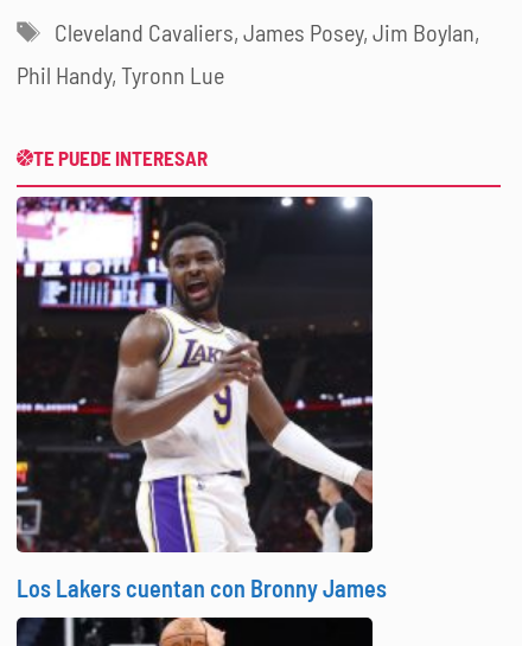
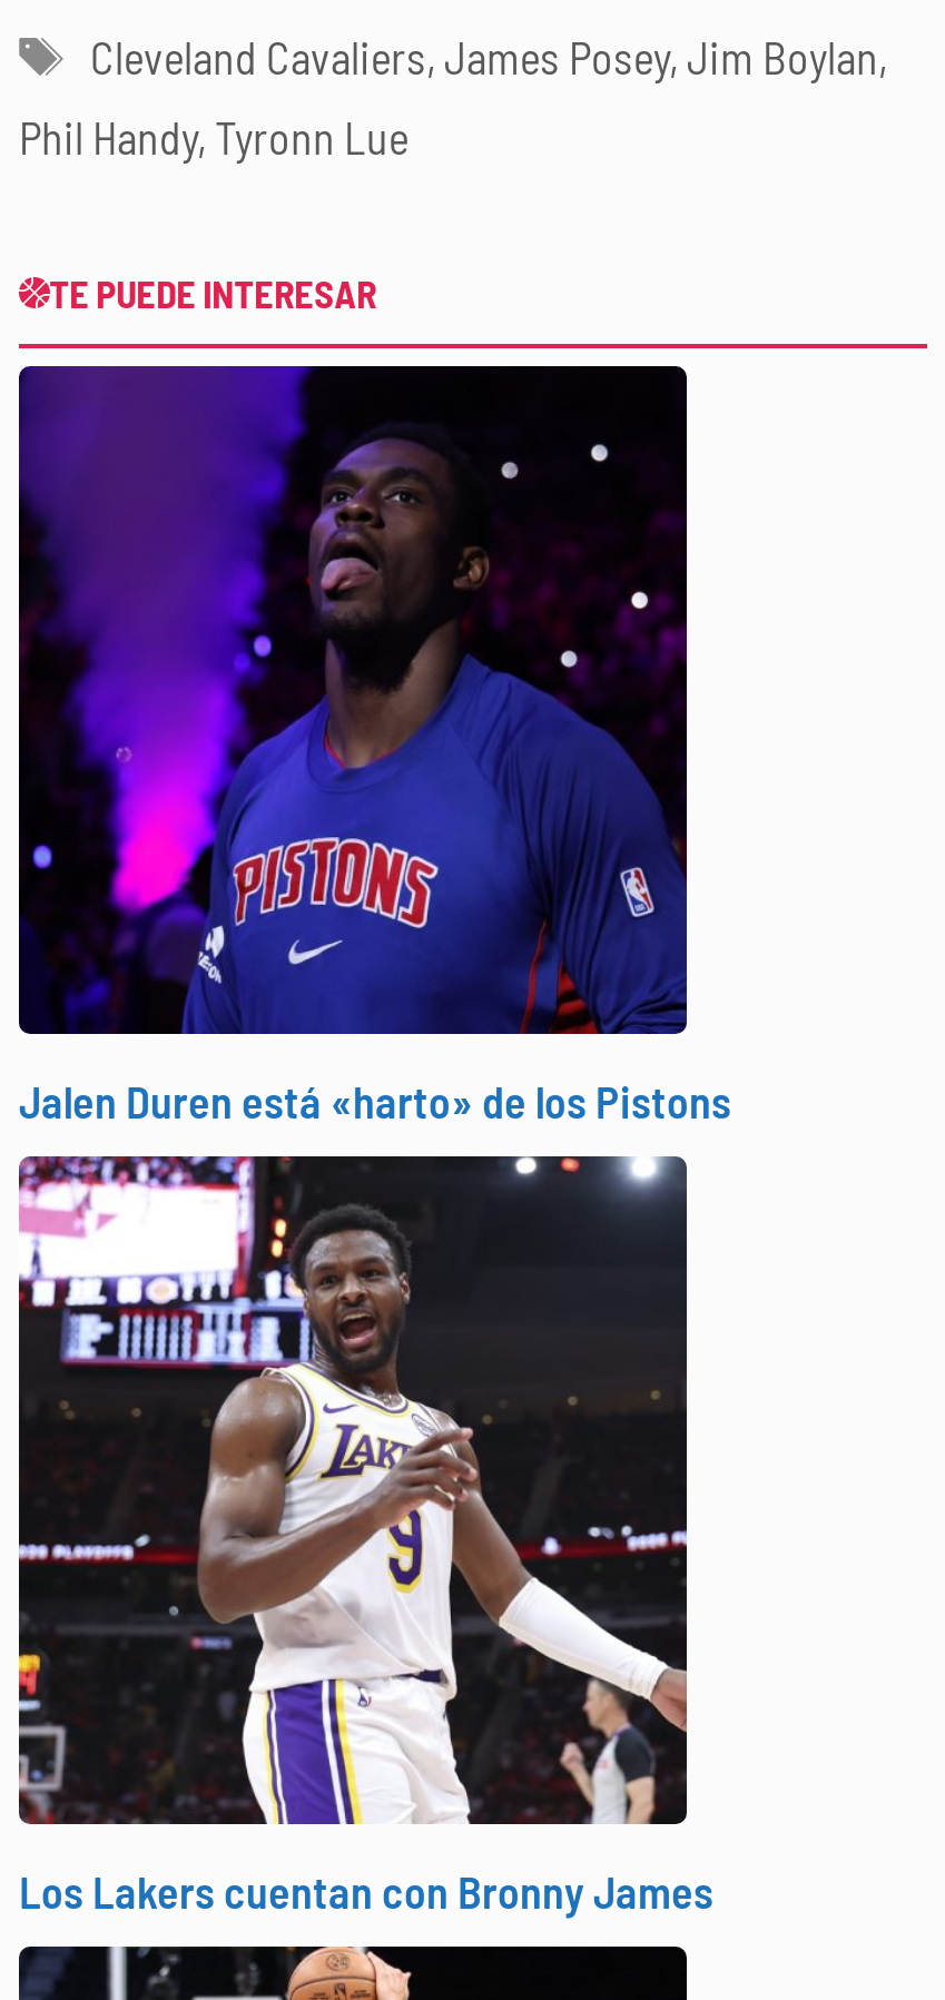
none -> [17,364,731,1127] [image] | Jalen Duren está «harto» de los Pistons

